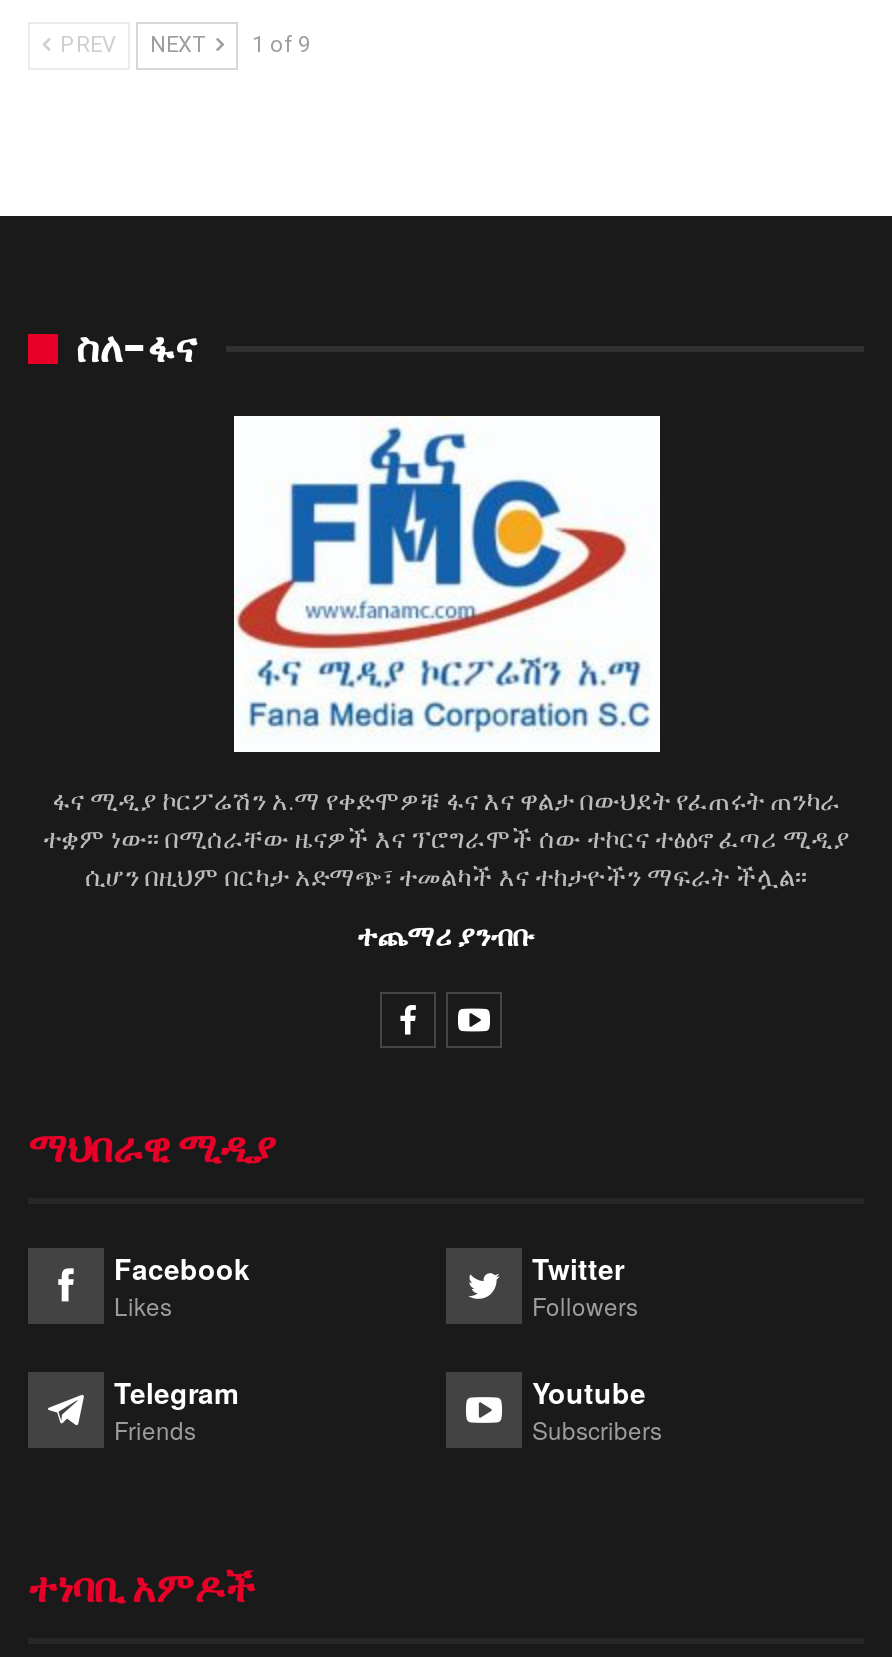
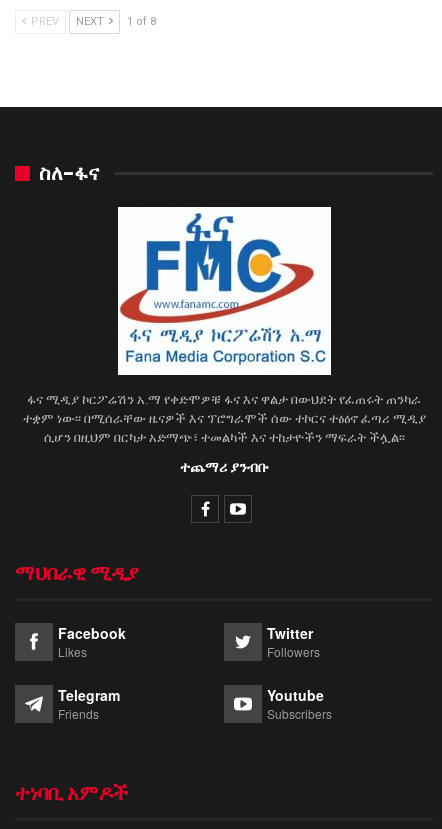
[54,31,310,57] PREV NEXT 1 of 9 -> [28,15,156,28] PREV NEXT 1 of 8

